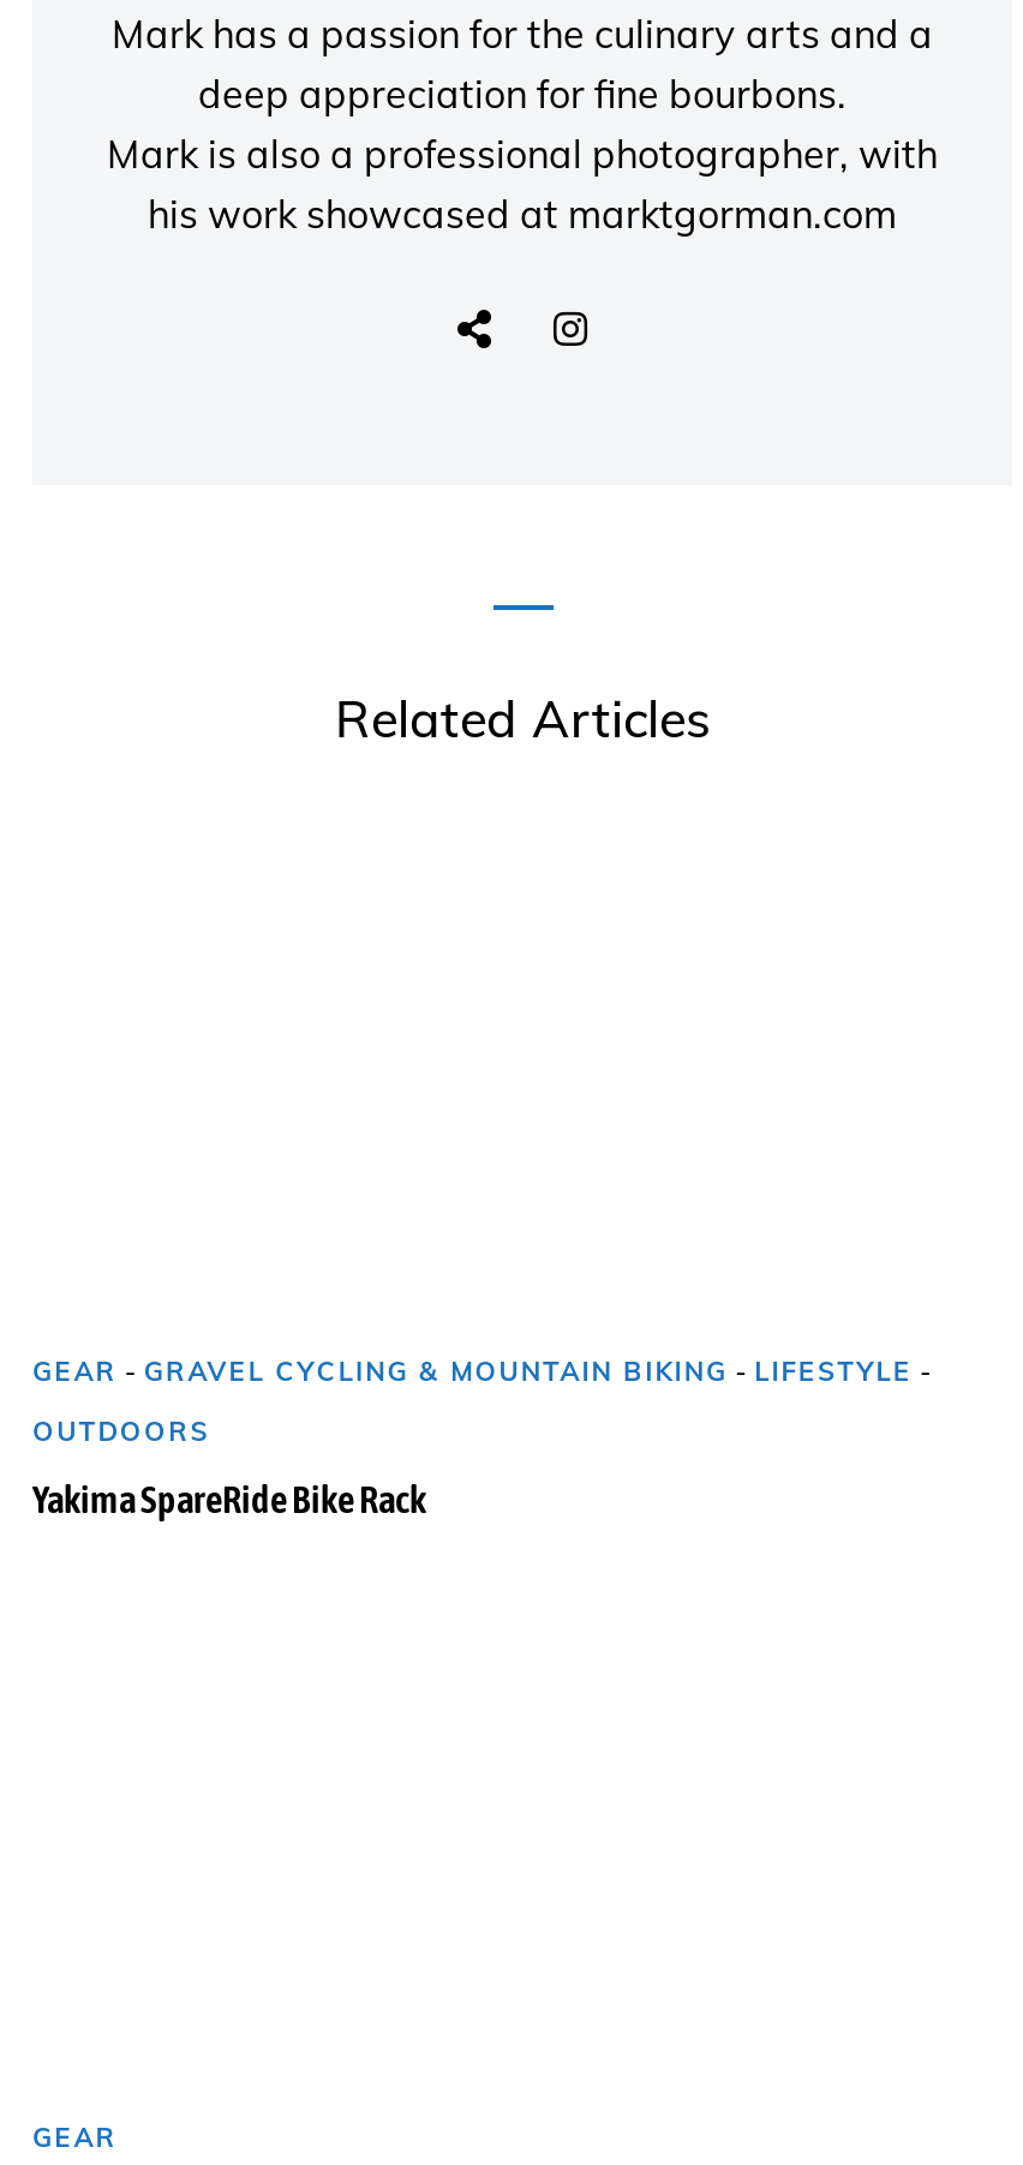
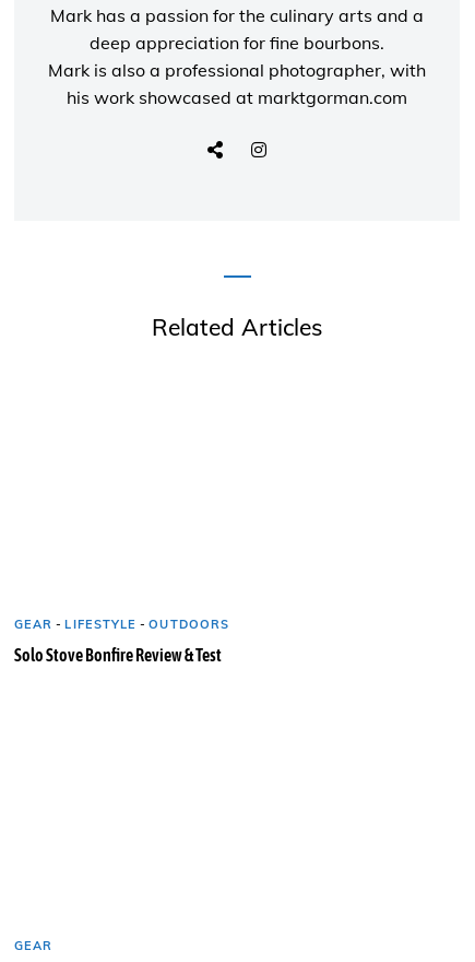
[32,1354,932,1520] GEAR - GRAVEL CYCLING & MOUNTAIN BIKING - LIFESTYLE - | OUTDOORS | Yakima SpareRide Bike Rack -> [14,617,229,665] GEAR - LIFESTYLE - OUTDOORS | Solo Stove Bonfire Review & Test

